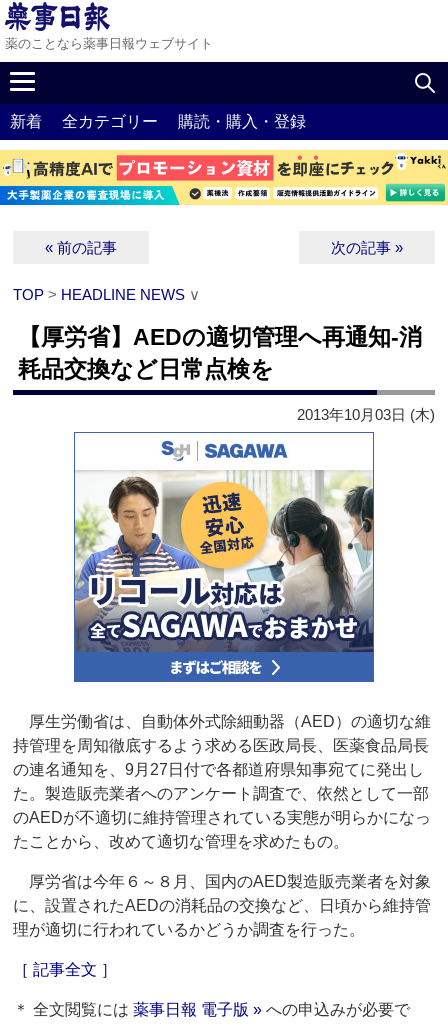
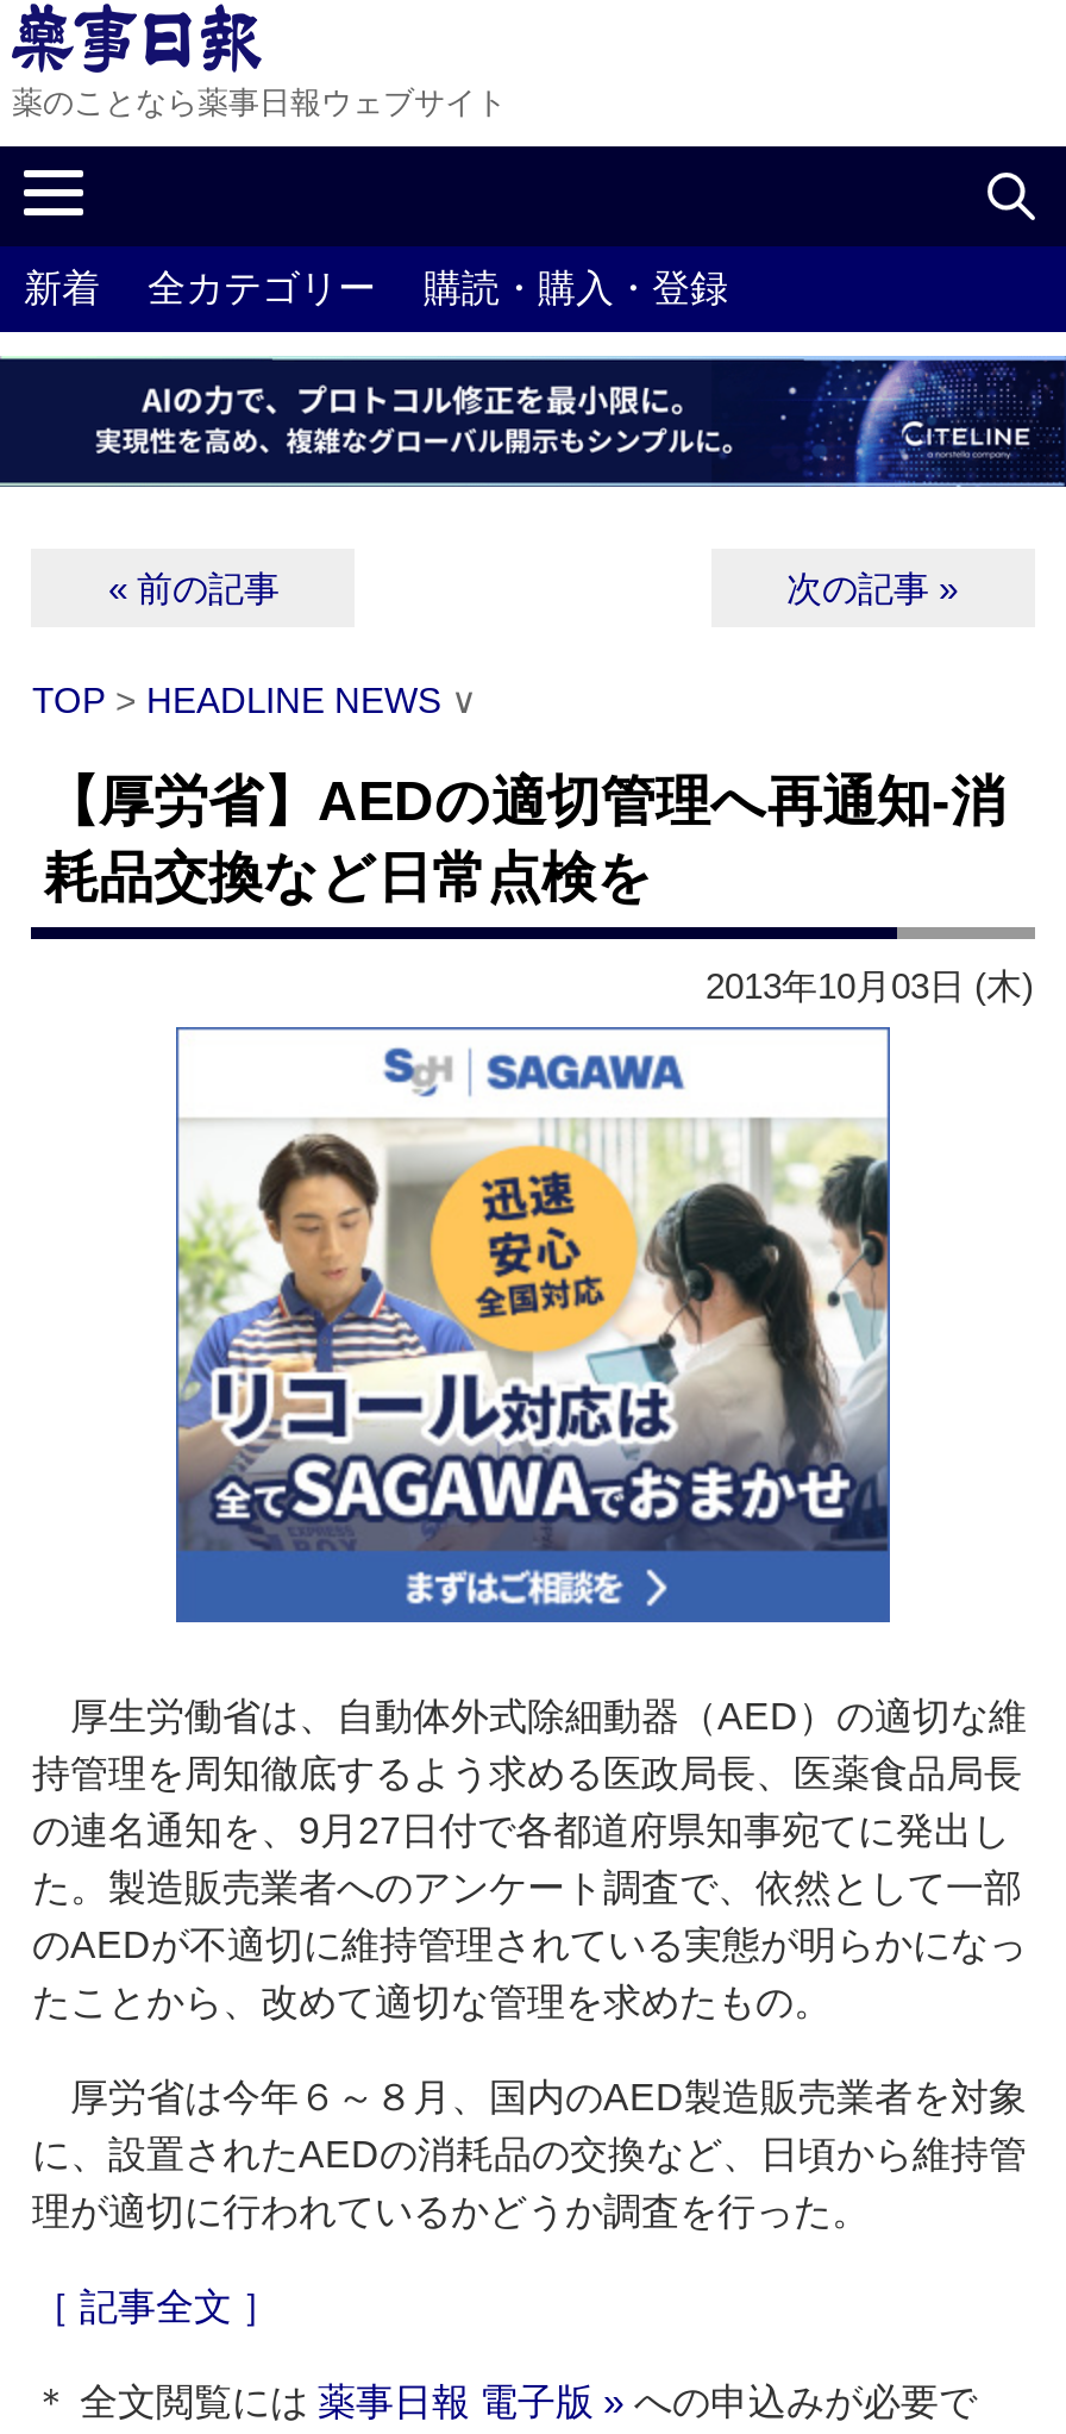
[3,149,445,206] [image] -> [7,353,1059,489] [image]

